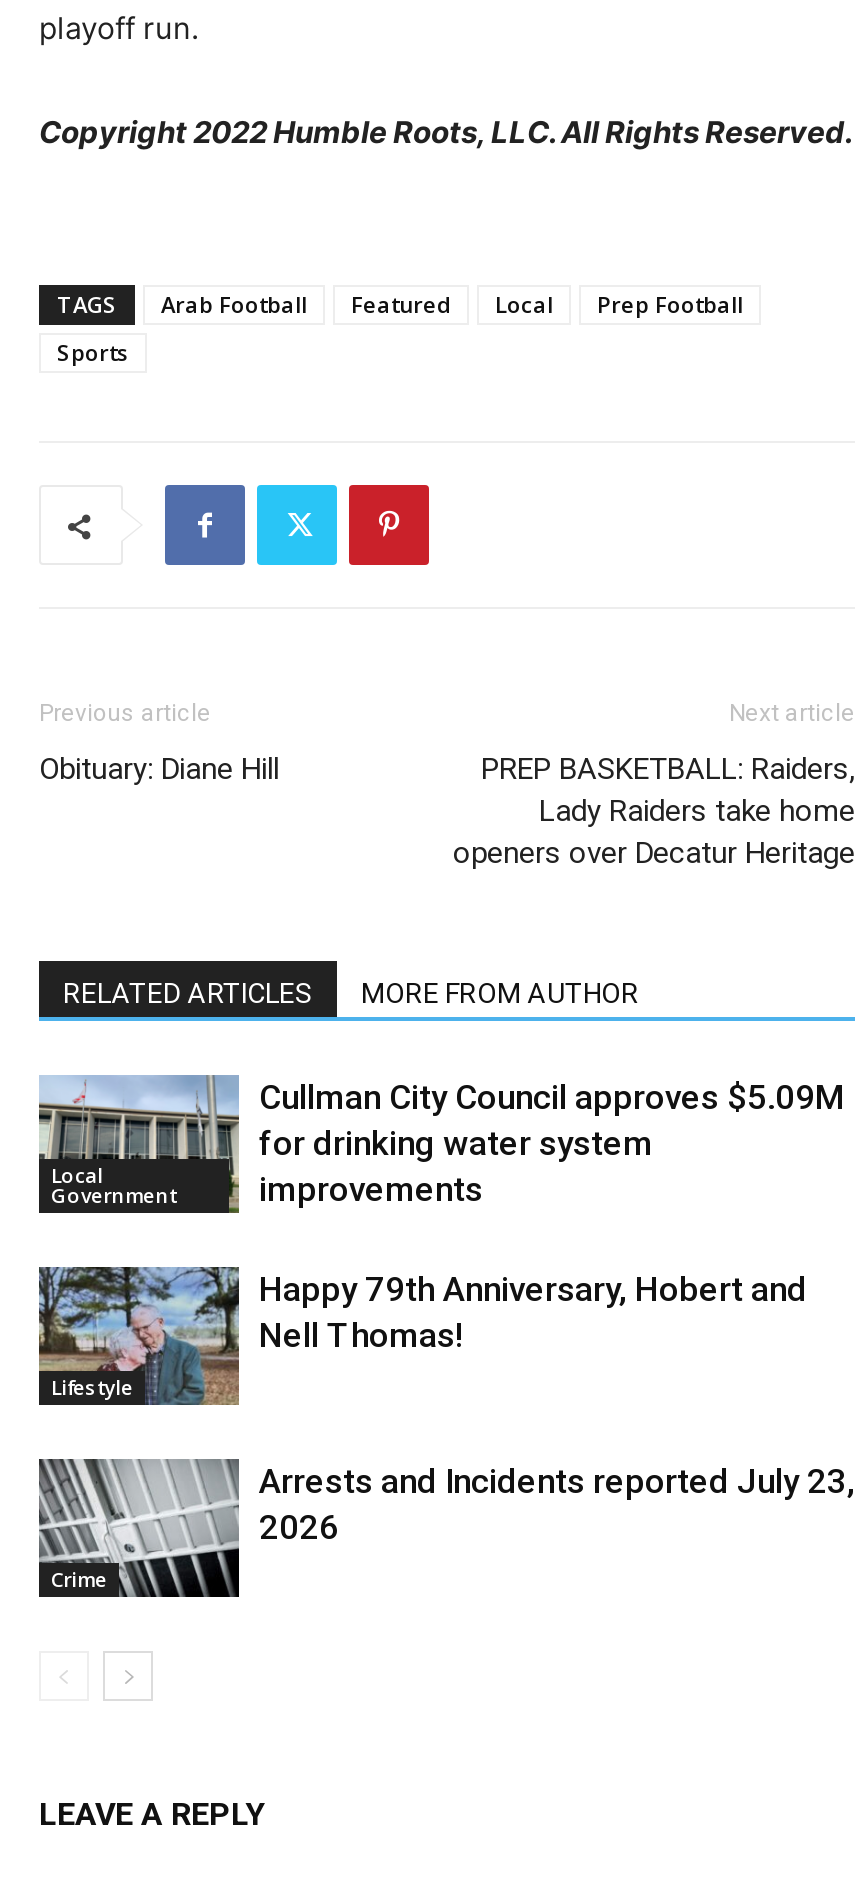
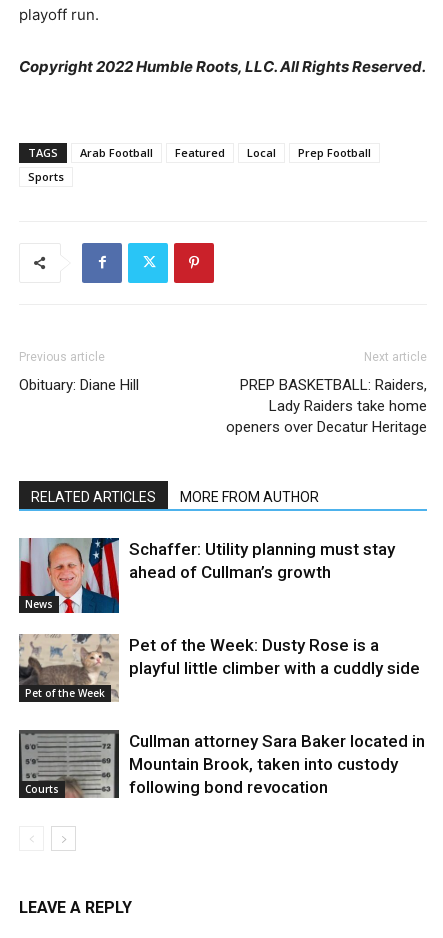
[39,1074,237,1226] [image] | Local | Government -> [19,537,120,614] [image] | News
[259,1077,843,1209] Cullman City Council approves $5.09M | for drinking water system | improvements -> [129,539,395,582] Schaffer: Utility planning must stay | ahead of Cullman’s growth
[39,1266,231,1401] [image] | Lifestyle -> [19,633,115,700] [image] | Pet of the Week
[259,1269,807,1355] Happy 79th Anniversary, Hobert and | Nell Thomas! -> [129,635,424,678] Pet of the Week: Dusty Rose is a | playful little climber with a cuddly side
[37,1458,231,1600] [image] | Crime -> [19,730,115,799] [image] | Courts
[259,1461,855,1547] Arrests and Incidents reported July 23, | 2026 -> [129,731,425,797] Cullman attorney Sara Baker located in | Mountain Brook, taken into custody | following bond revocation

